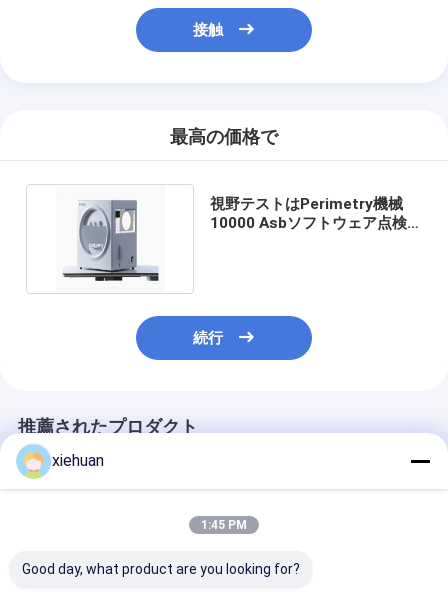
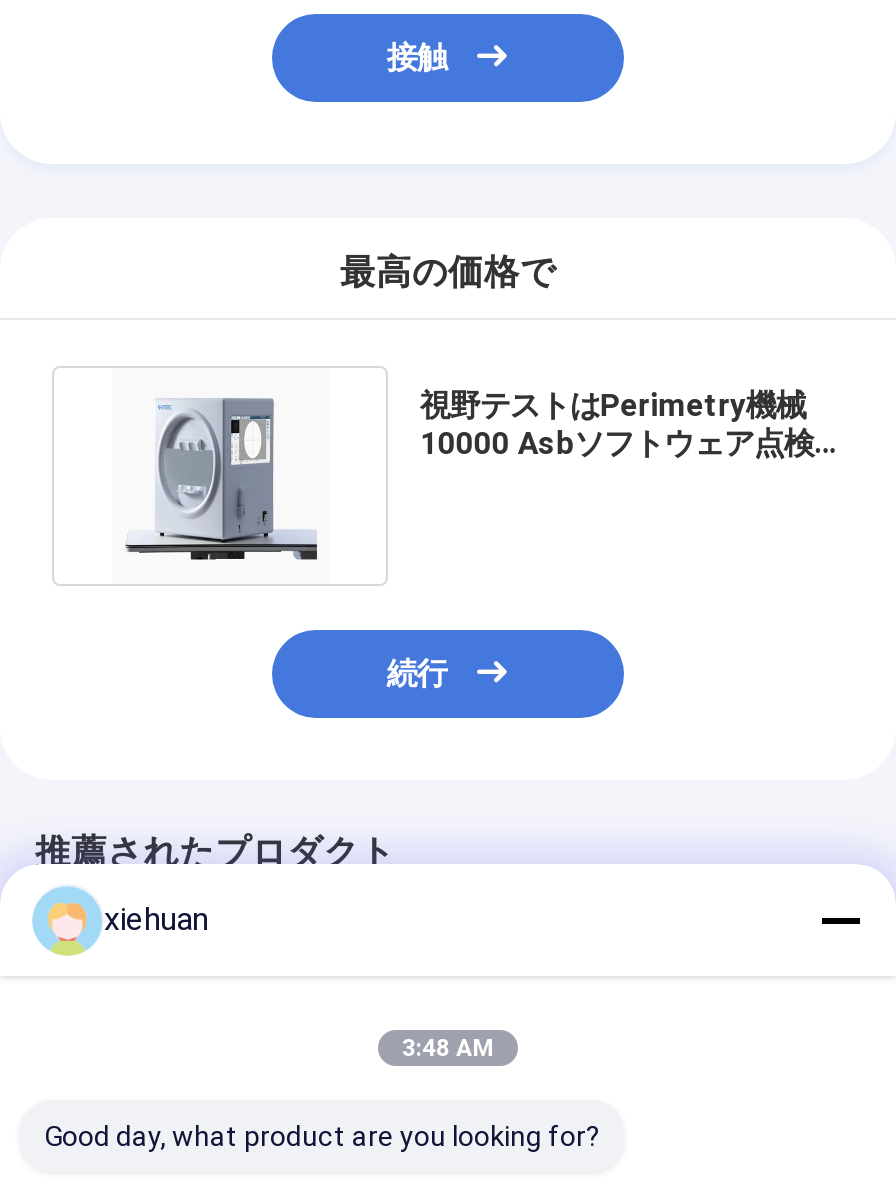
[201,518,247,532] 1:45 PM -> [402,1034,494,1062] 3:48 AM

